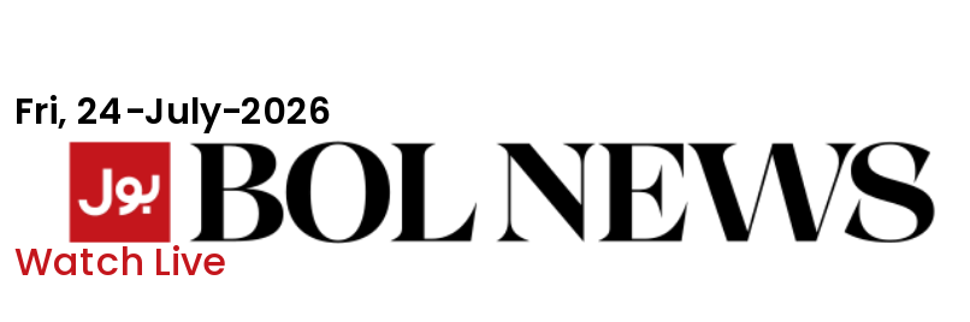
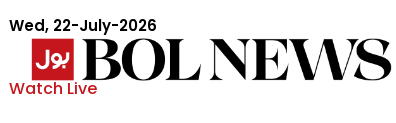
[14,85,332,136] Fri, 24-July-2026 -> [9,15,157,36] Wed, 22-July-2026

